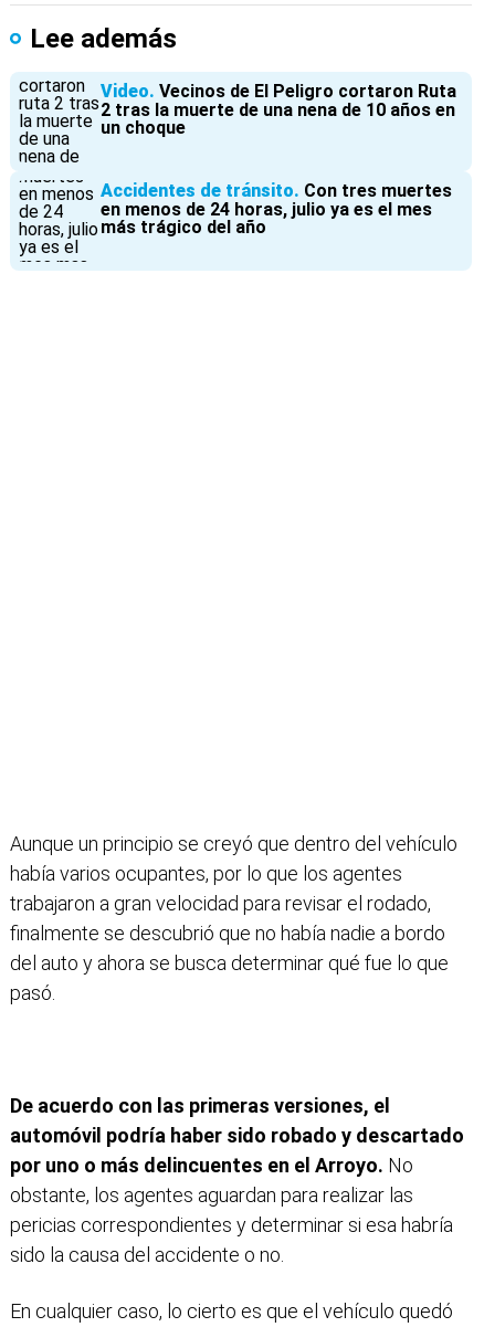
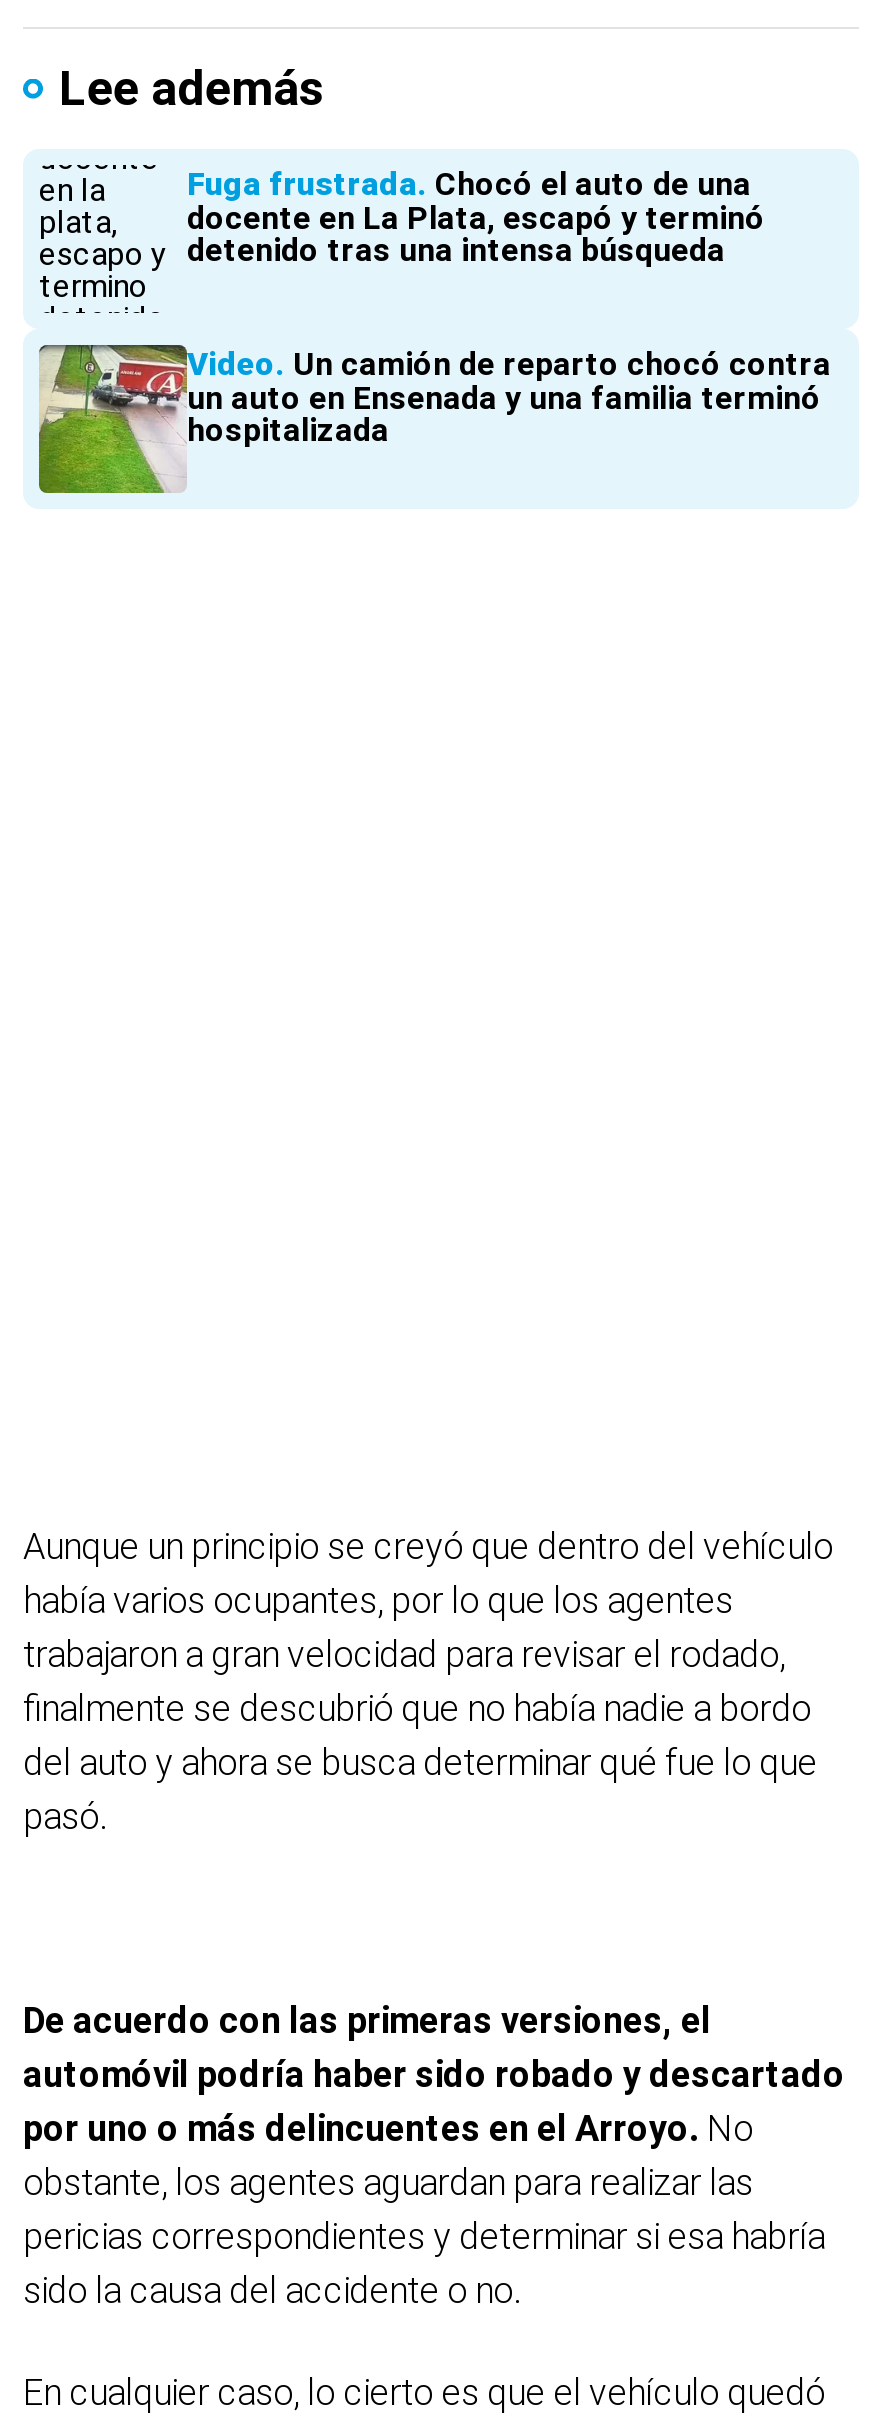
[18,81,456,164] [image] | Video Vecinos de El Peligro cortaron Ruta | 2 tras la muerte de una nena de 10 años en | un choque -> [37,165,765,313] [image] | Fuga frustrada Chocó el auto de una | docente en La Plata, escapó y terminó | detenido tras una intensa búsqueda
[18,179,452,263] [image] | Accidentes de tránsito Con tres muertes | en menos de 24 horas, julio ya es el mes | más trágico del año -> [37,343,831,495] [image] | Video Un camión de reparto chocó contra | un auto en Ensenada y una familia terminó | hospitalizada

